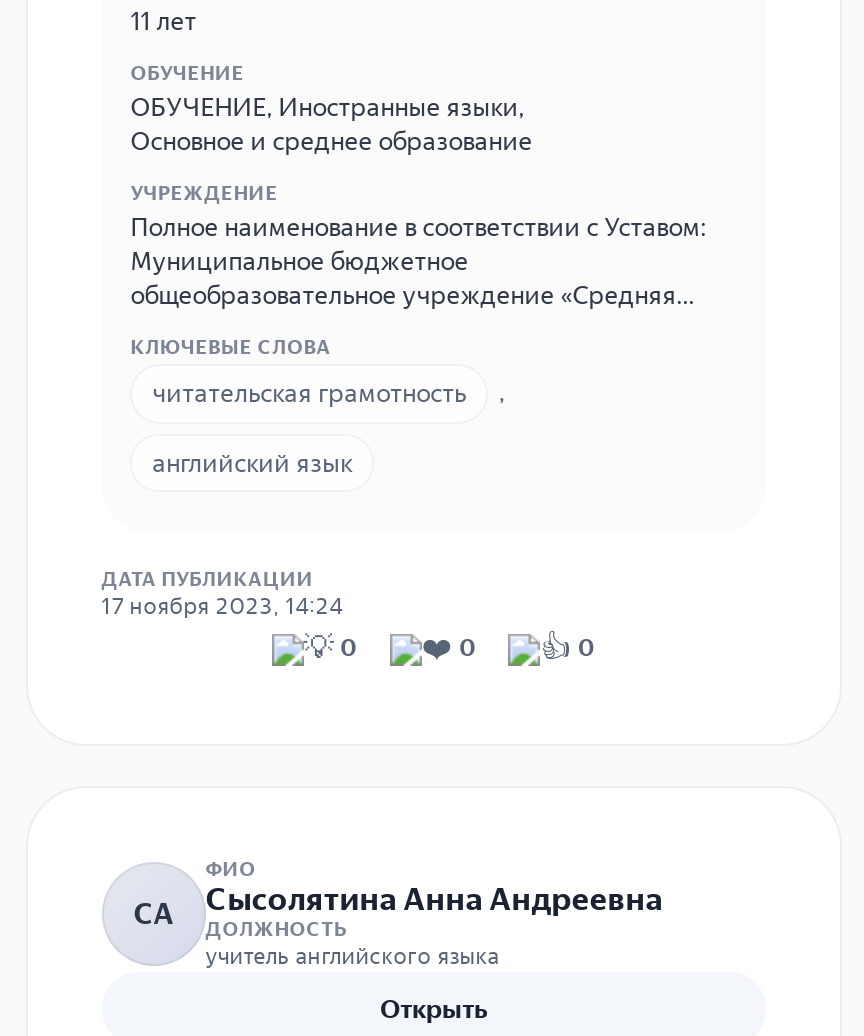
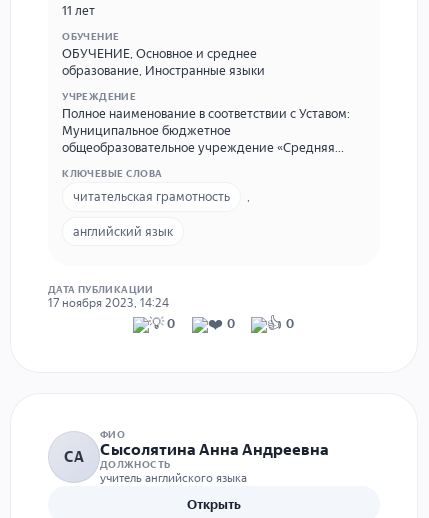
[130,92,532,156] ОБУЧЕНИЕ, Иностранные языки, | Основное и среднее образование -> [62,46,265,78] ОБУЧЕНИЕ, Основное и среднее | образование, Иностранные языки

